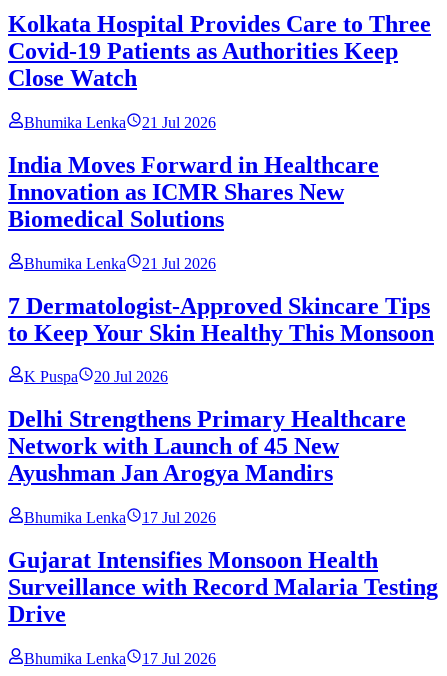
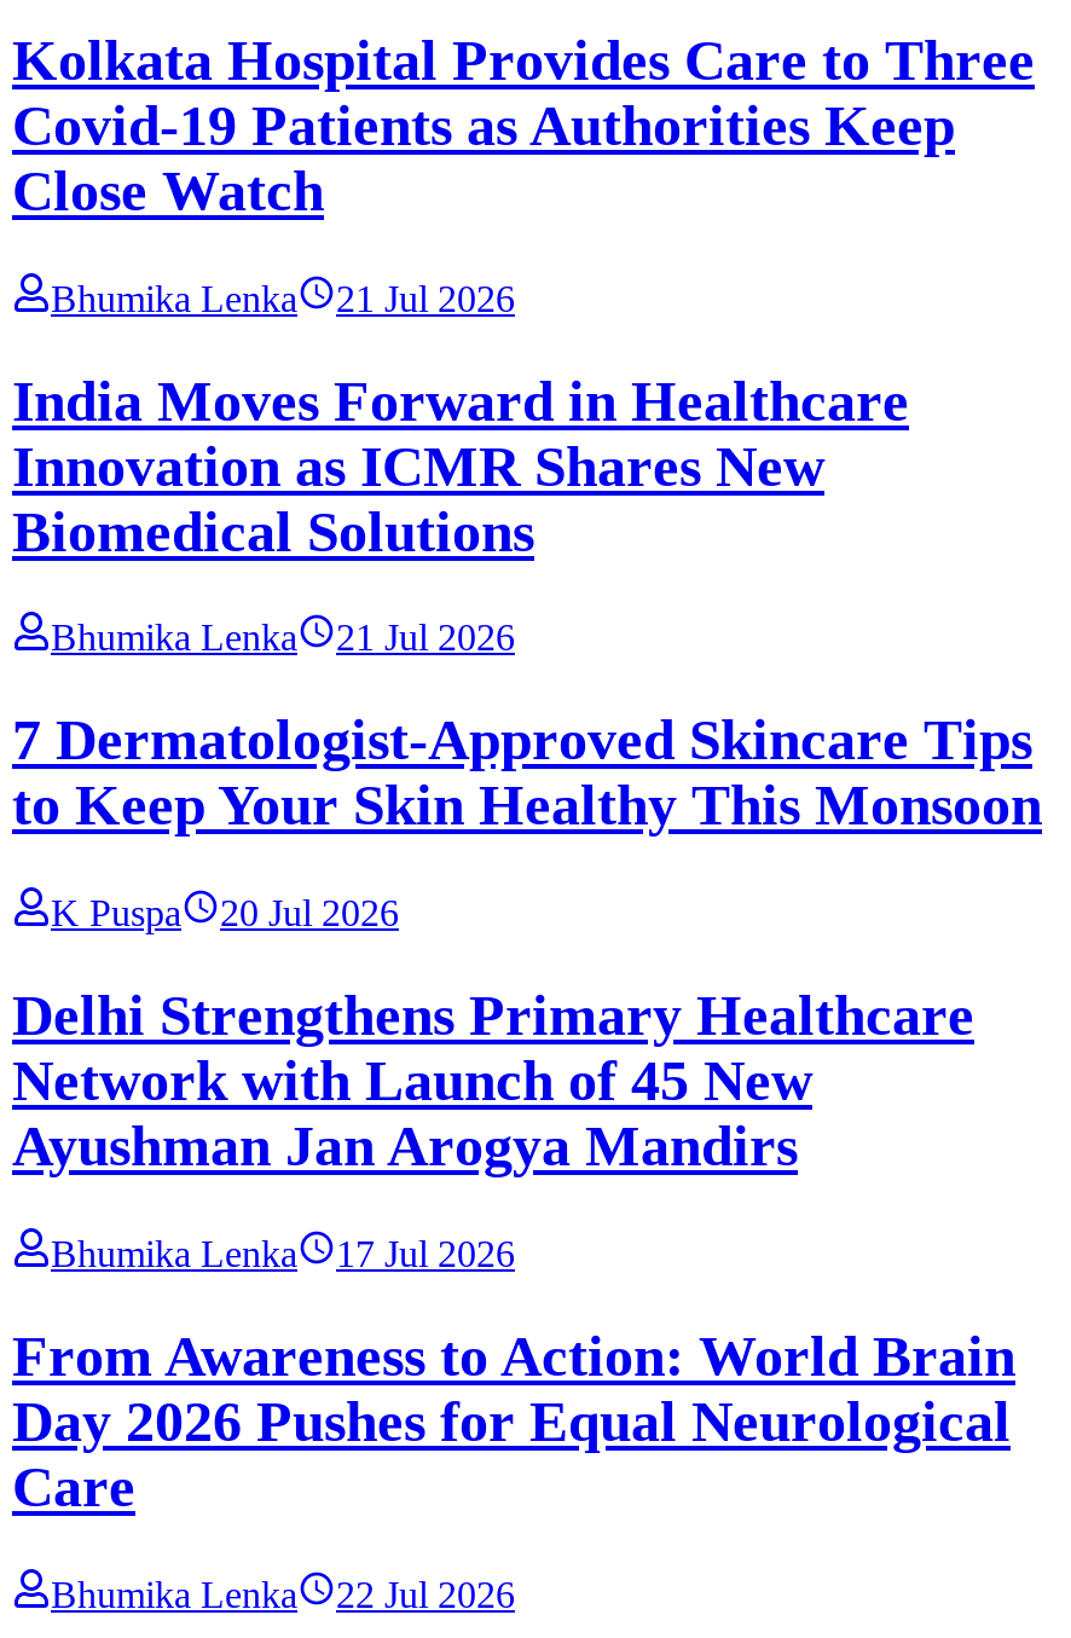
[8,547,438,627] Gujarat Intensifies Monsoon Health | Surveillance with Record Malaria Testing | Drive -> [12,1325,1015,1519] From Awareness to Action: World Brain | Day 2026 Pushes for Equal Neurological | Care
[24,650,216,667] Bhumika Lenka 17 Jul 2026 -> [51,1574,515,1615] Bhumika Lenka 22 Jul 2026

